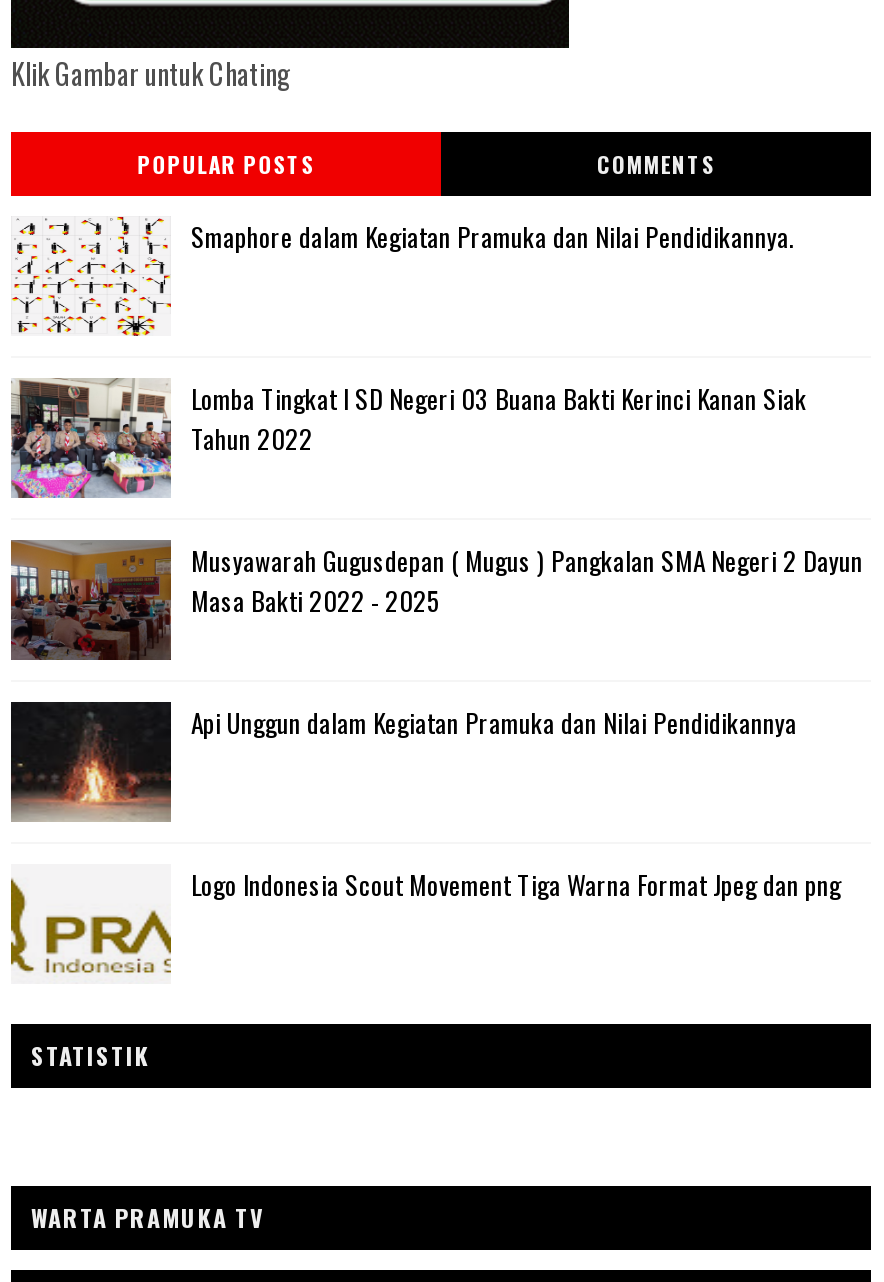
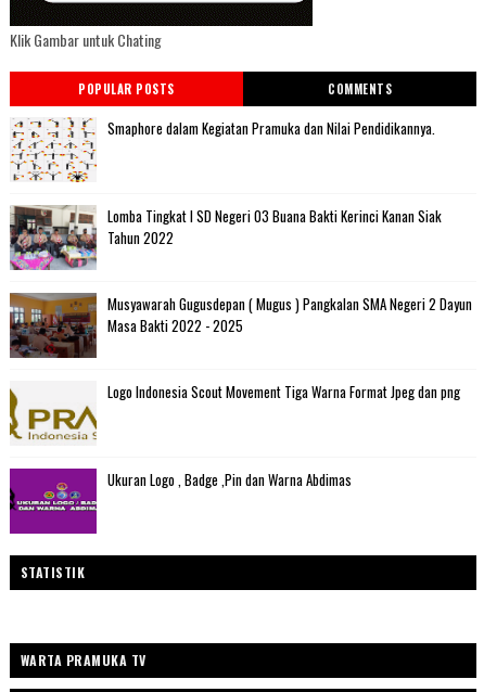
[9,700,797,820] [image] | Api Unggun dalam Kegiatan Pramuka dan Nilai Pendidikannya -> none
moved [191,865,841,905] -> [107,381,460,403]: Logo Indonesia Scout Movement Tiga Warna Format Jpeg dan png
none -> [9,467,352,535] [image] | Ukuran Logo , Badge ,Pin dan Warna Abdimas
moved [9,908,175,982] -> [9,405,99,445]: [image]

